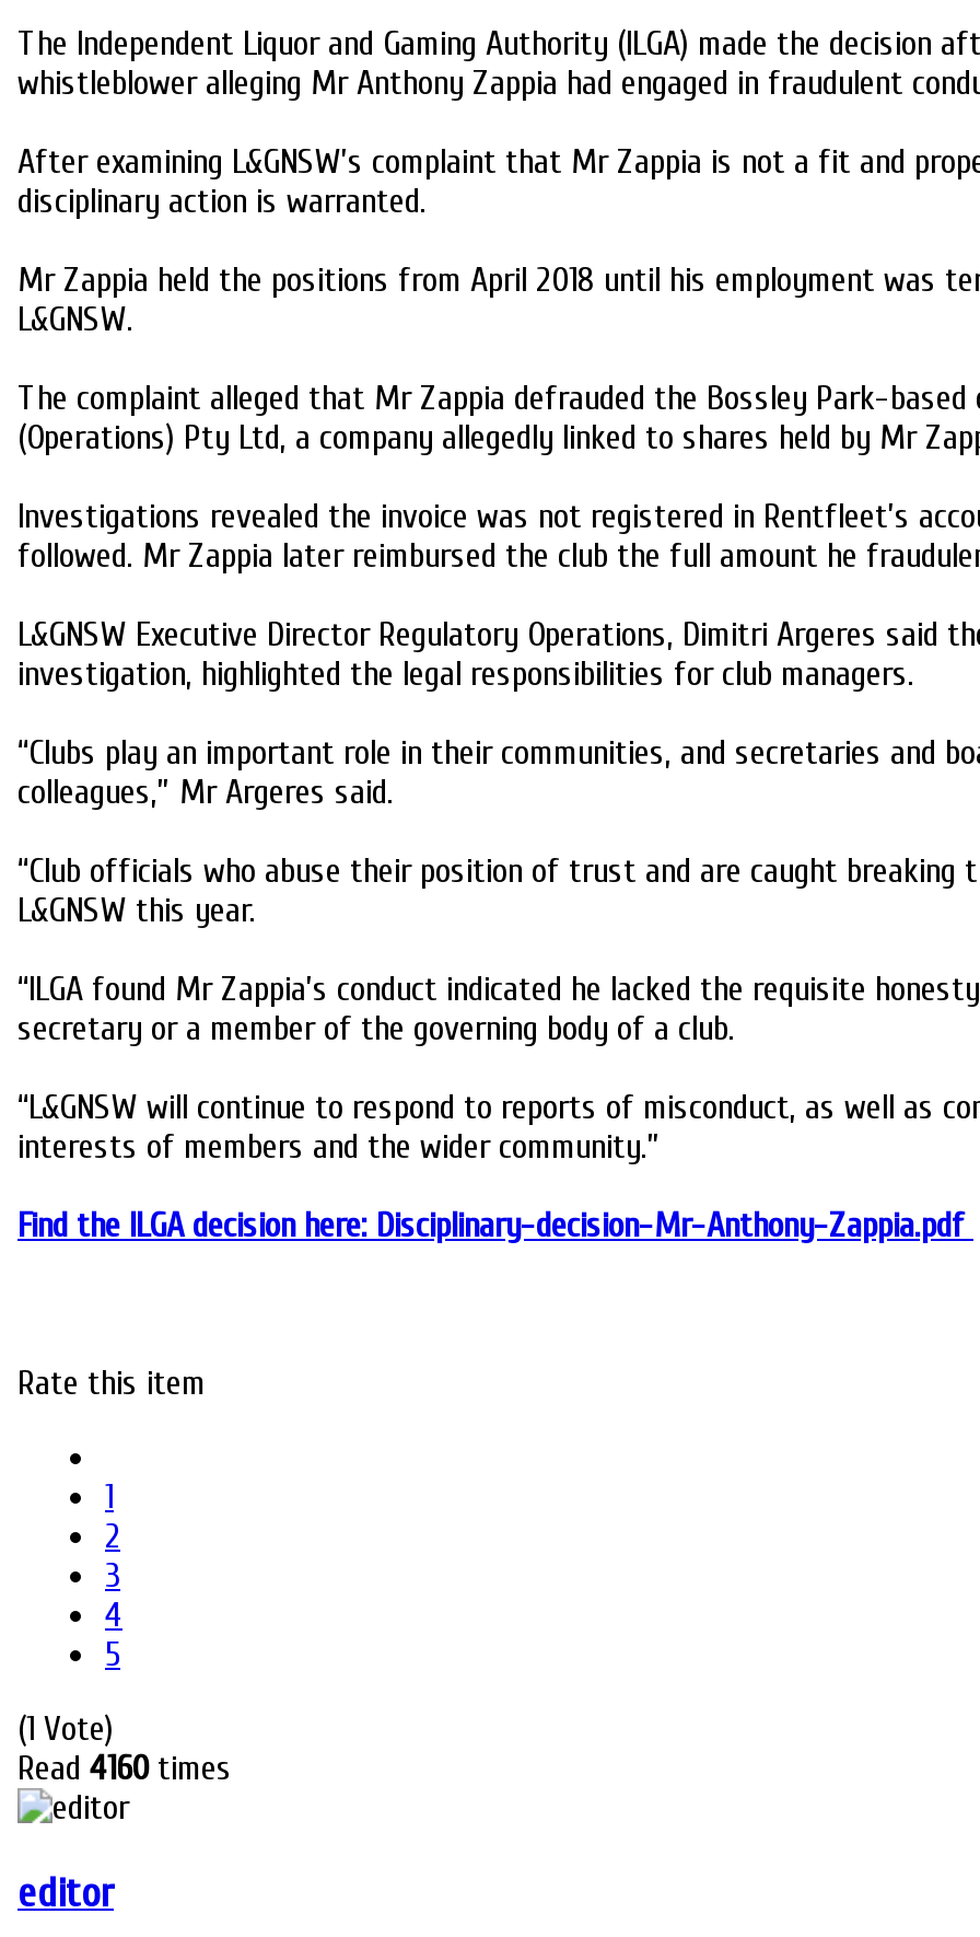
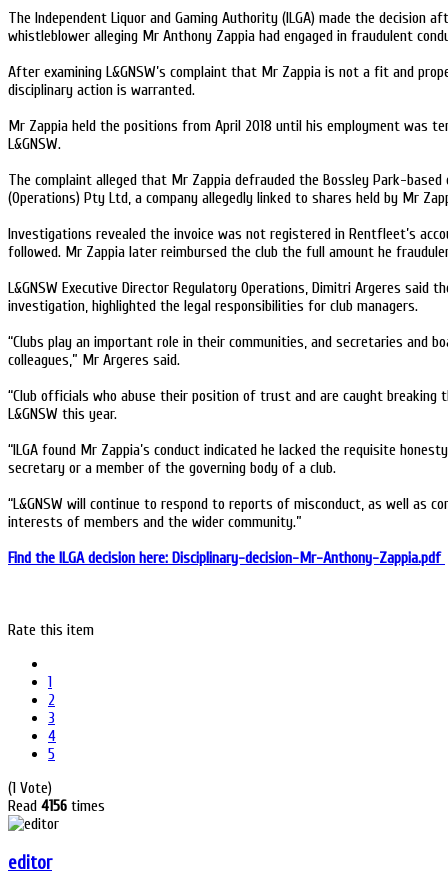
[17,1749,232,1788] Read 4160 times -> [8,797,105,815] Read 4156 times

